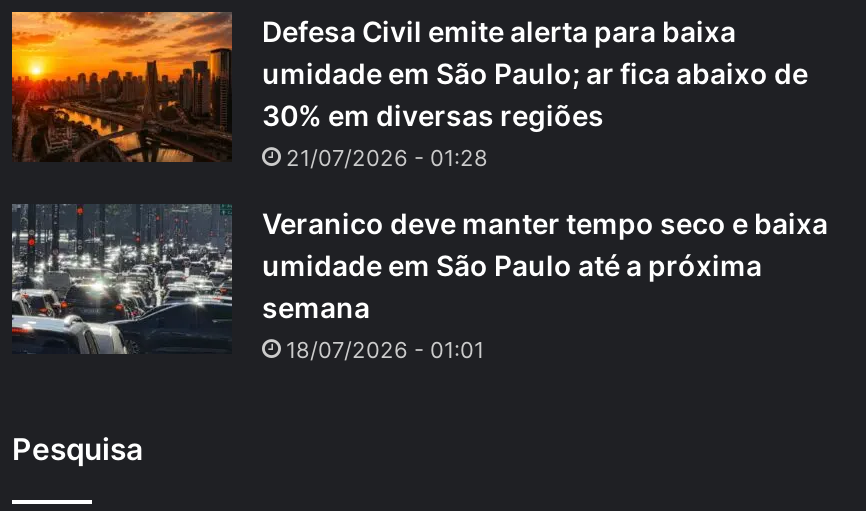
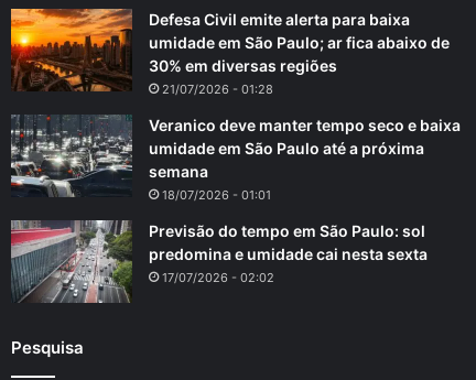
none -> [10,219,428,304] [image] | Previsão do tempo em São Paulo: sol | predomina e umidade cai nesta sexta | 17/07/2026 - 02:02

